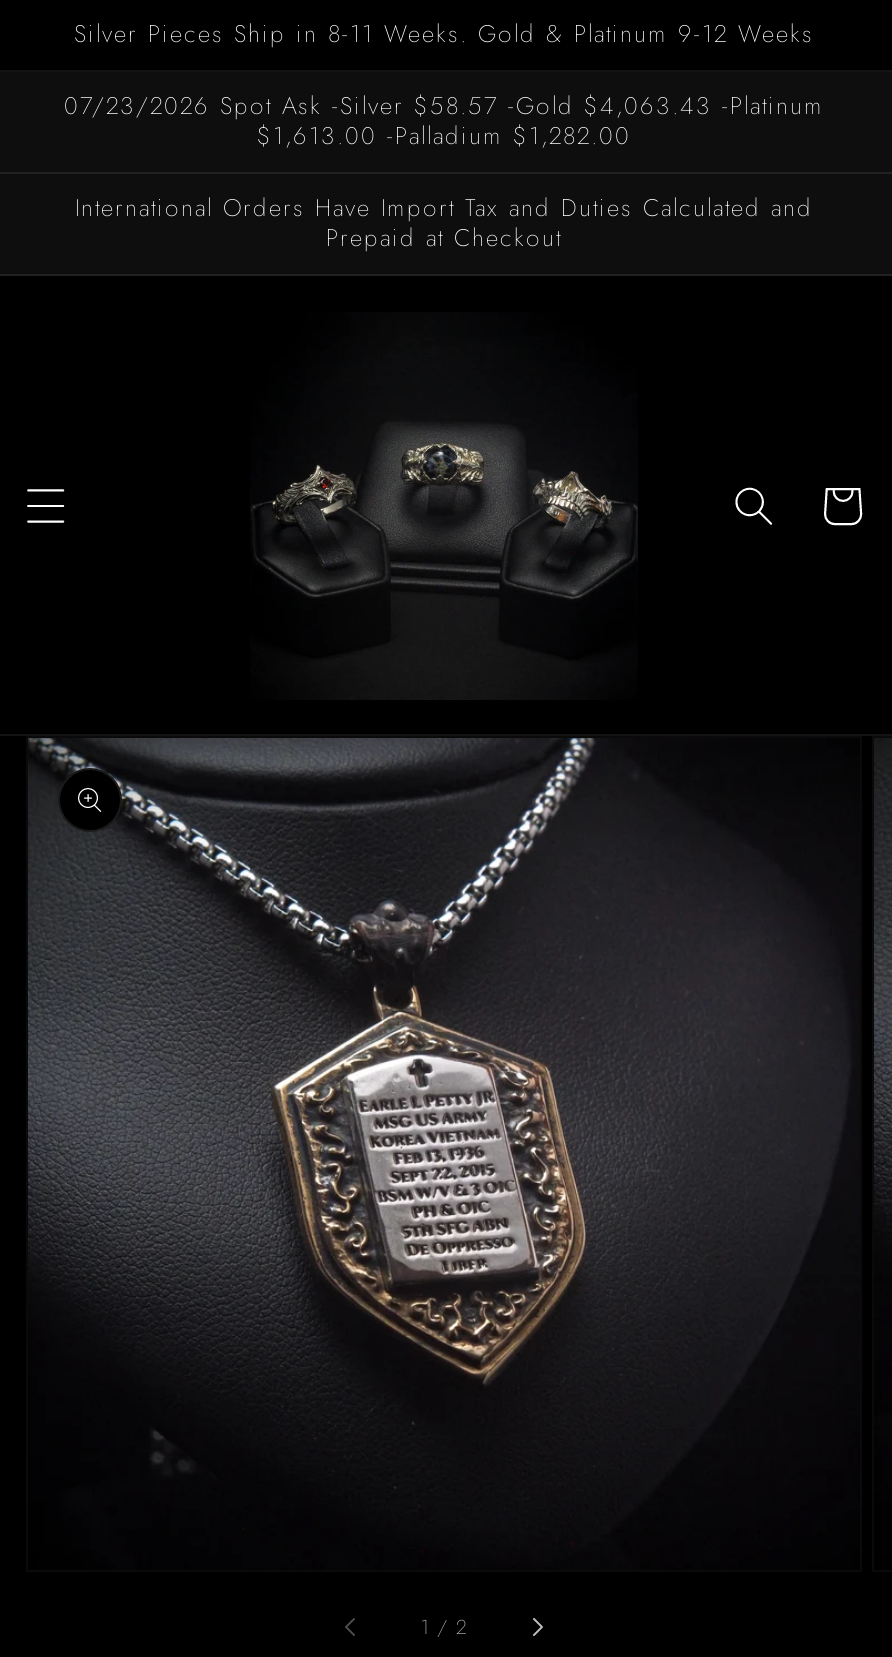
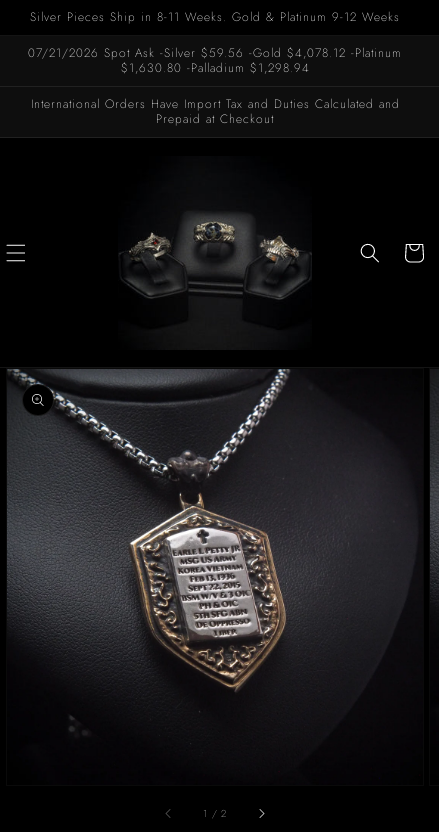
[64,88,824,124] 07/23/2026 Spot Ask -Silver $58.57 -Gold $4,063.43 -Platinum -> [28,44,402,62] 07/21/2026 Spot Ask -Silver $59.56 -Gold $4,078.12 -Platinum
[257,118,631,154] $1,613.00 -Palladium $1,282.00 -> [120,59,309,77] $1,630.80 -Palladium $1,298.94

